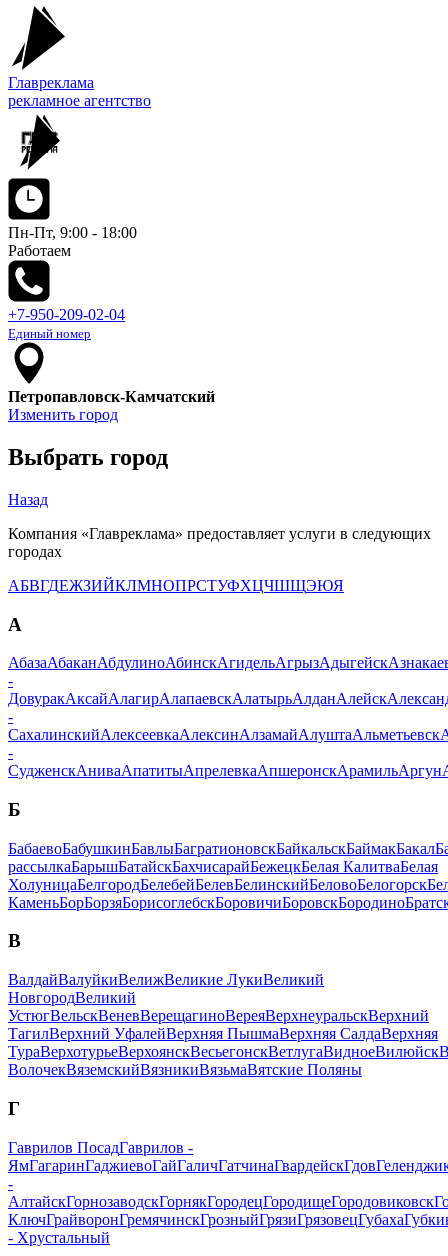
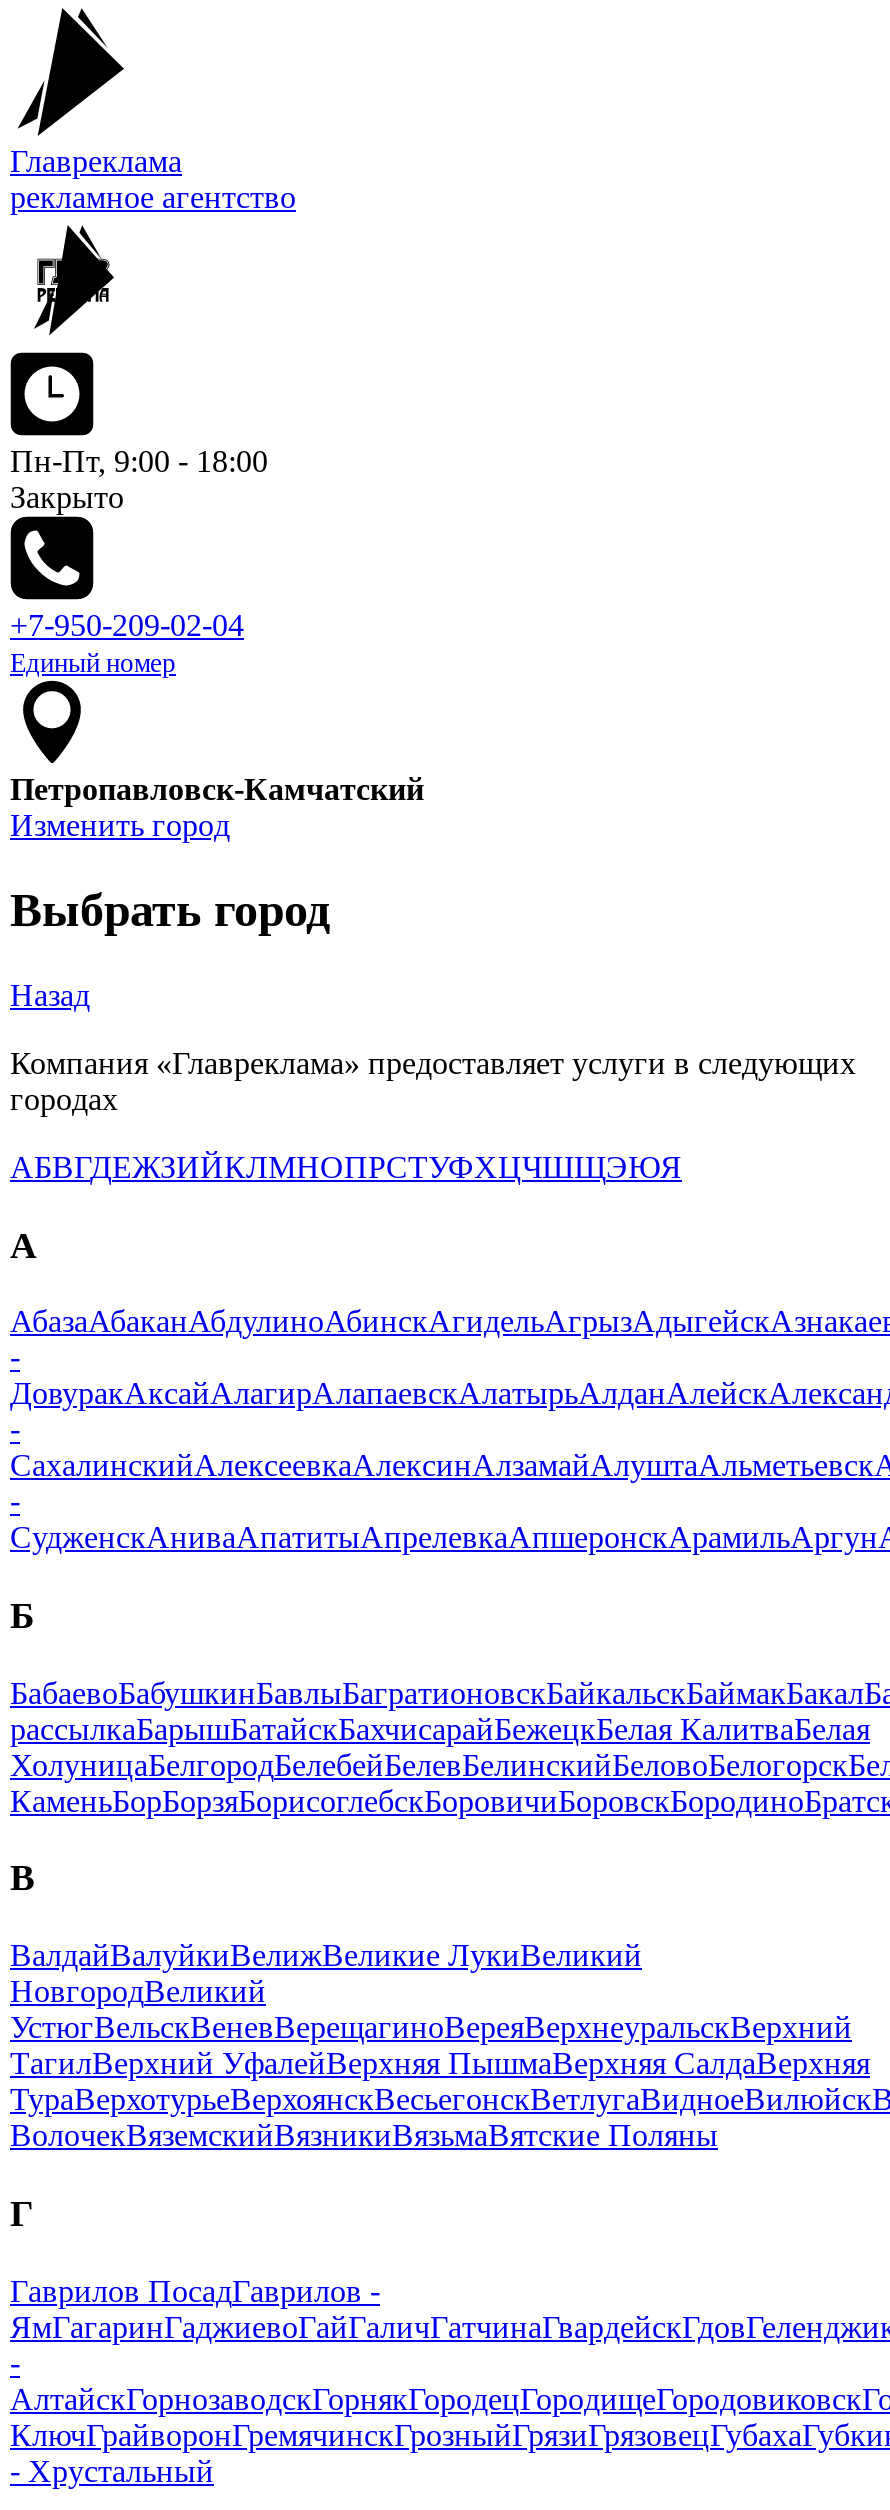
[8,242,71,259] Работаем -> [10,480,124,514] Закрыто

